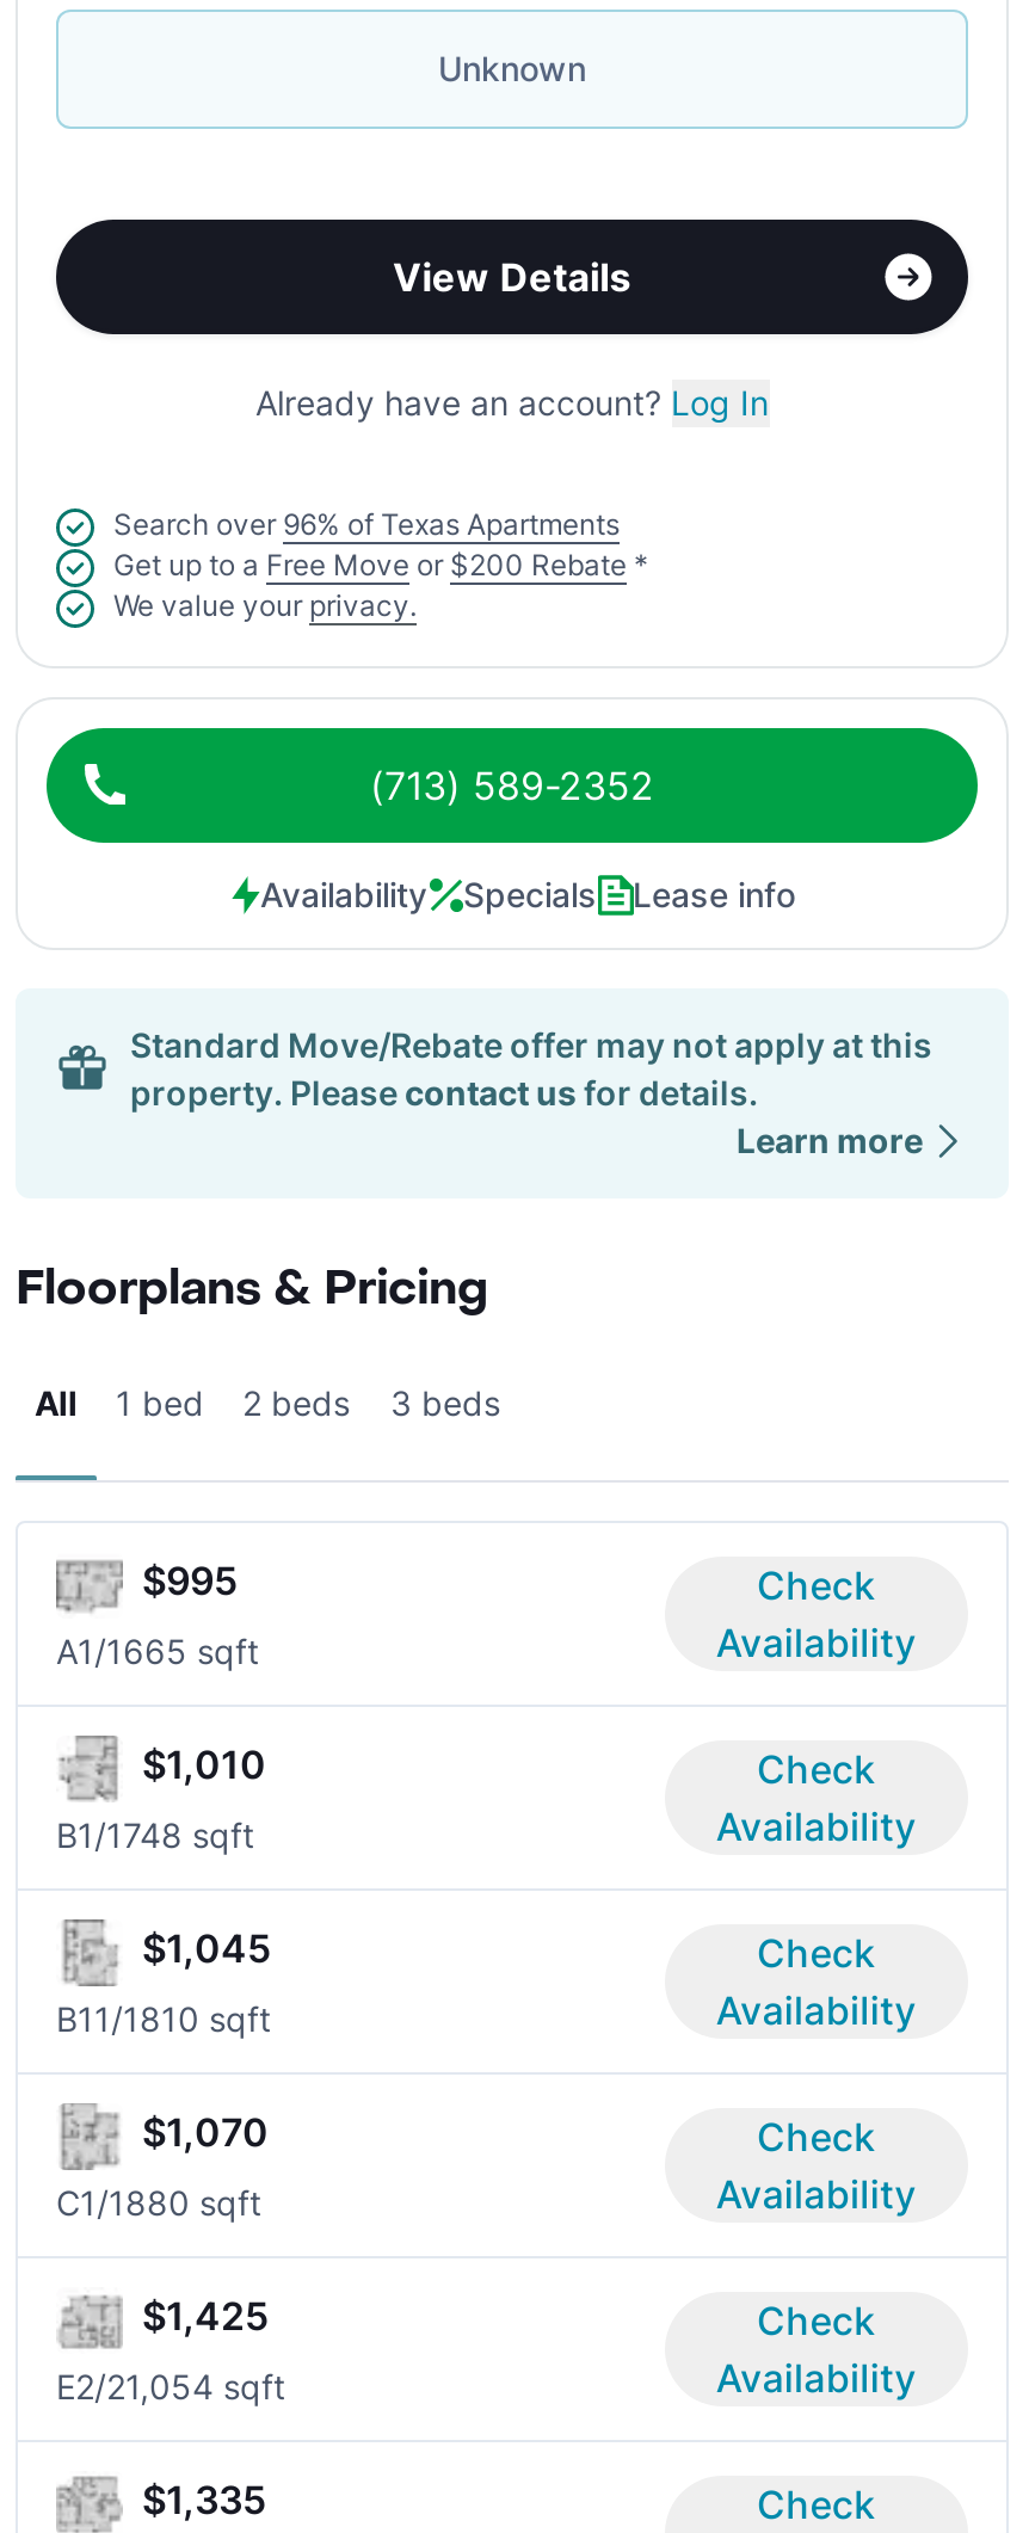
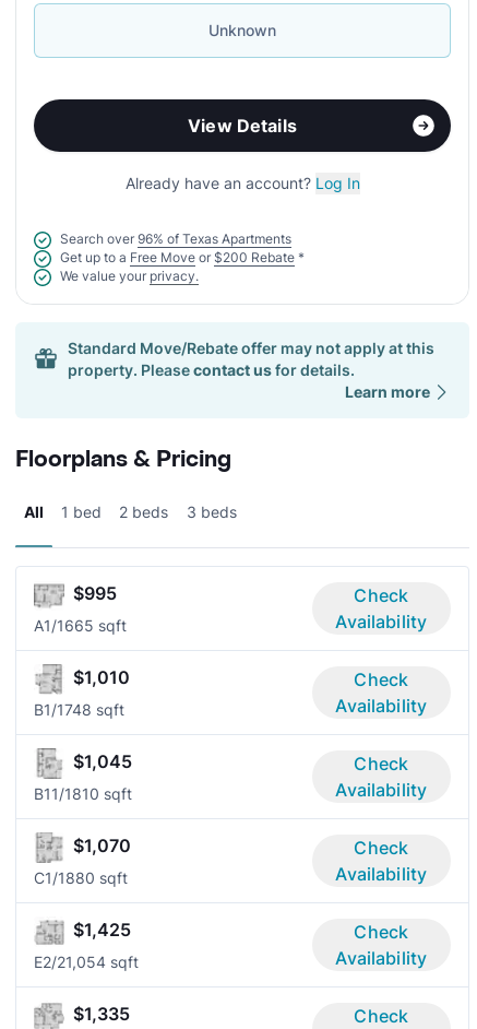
[260,761,795,913] (713) 589-2352 | Availability | Specials | Lease info -> none

